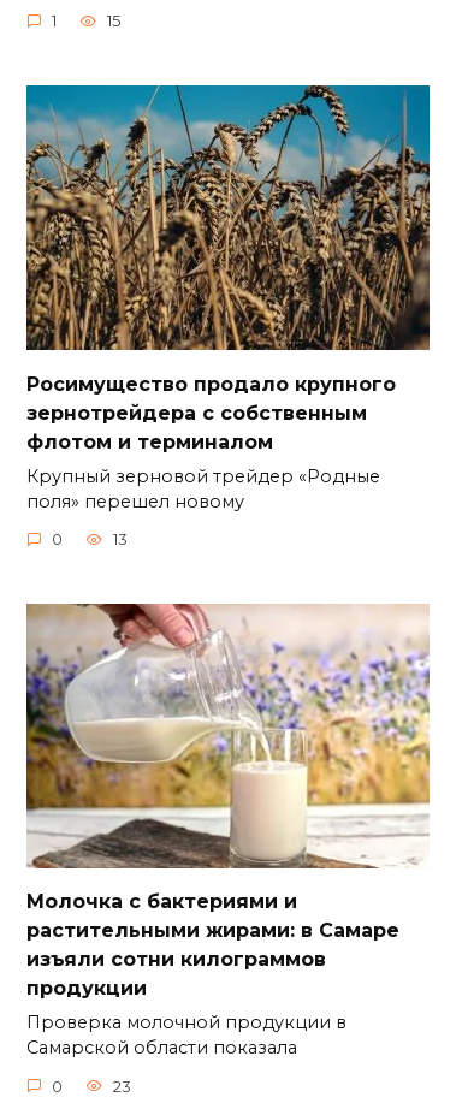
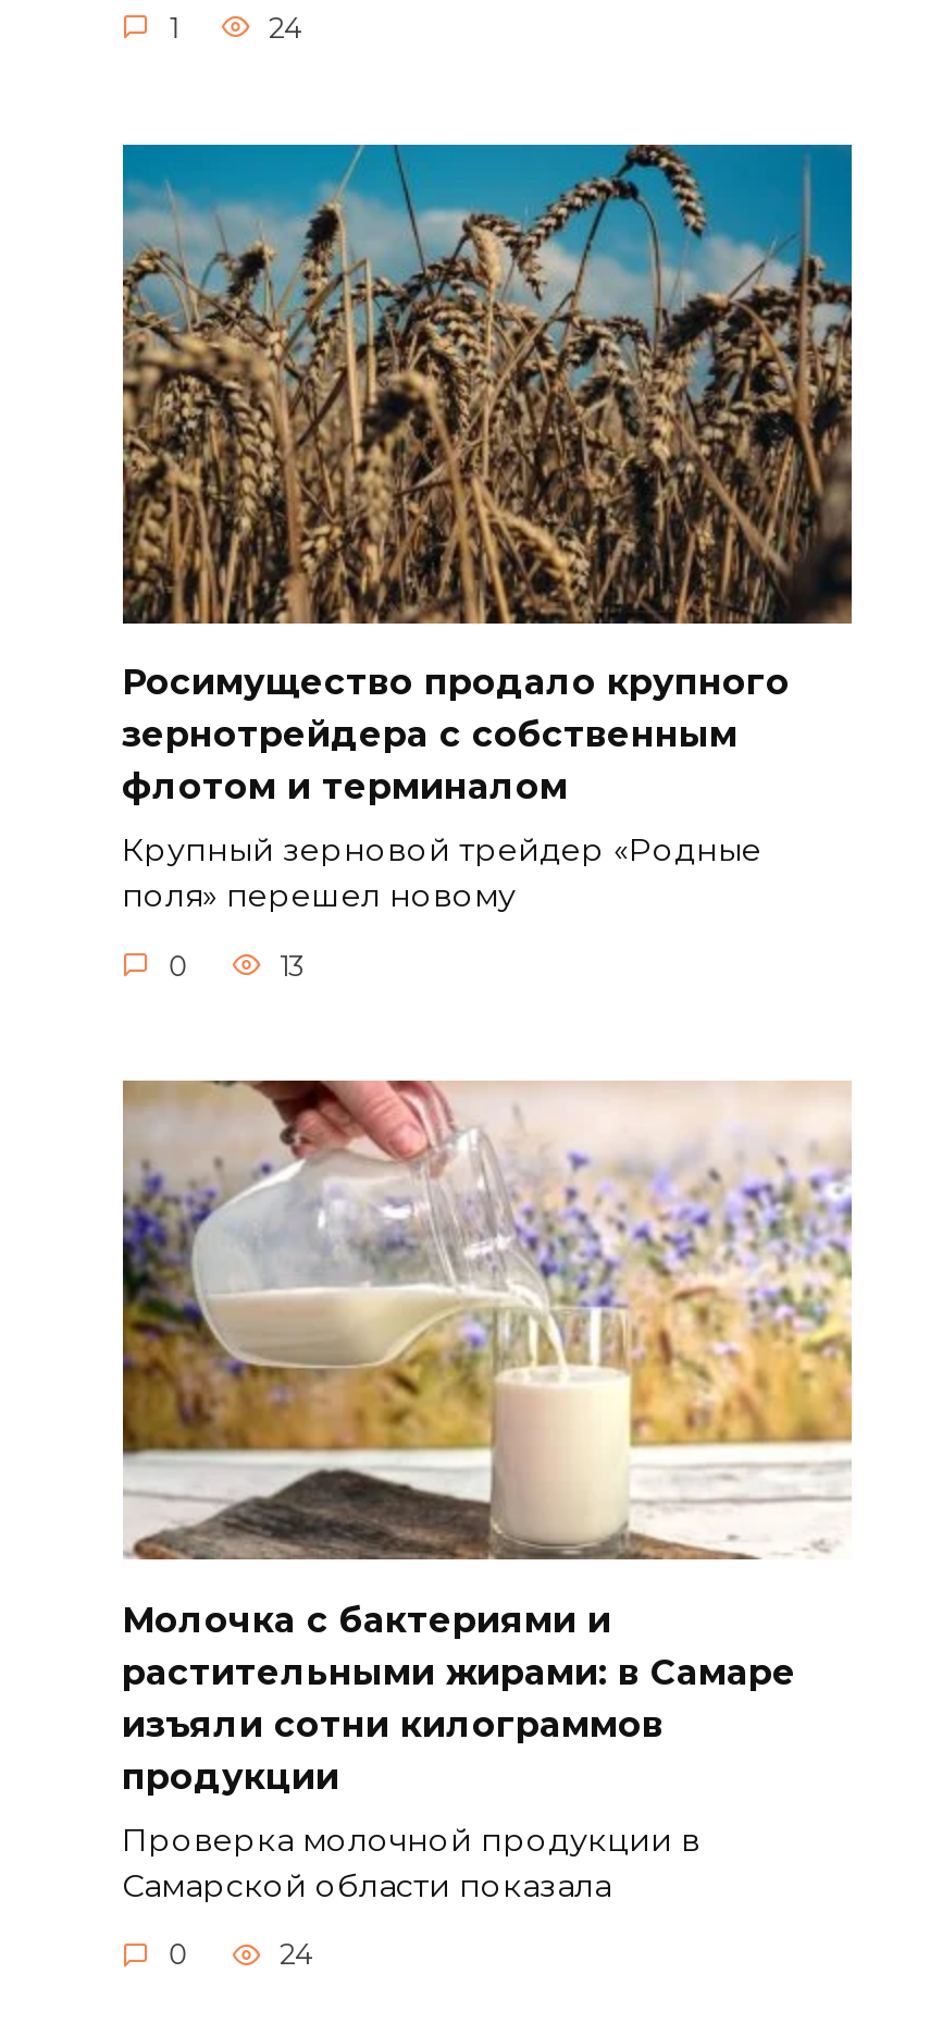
[107,13,120,31] 15 -> [269,12,301,44] 24
[113,1078,131,1096] 23 -> [280,1939,312,1972] 24

